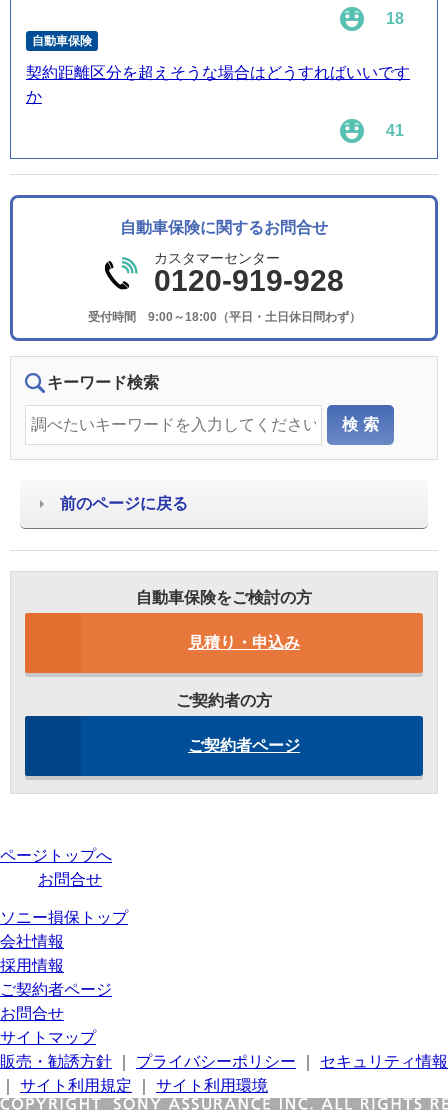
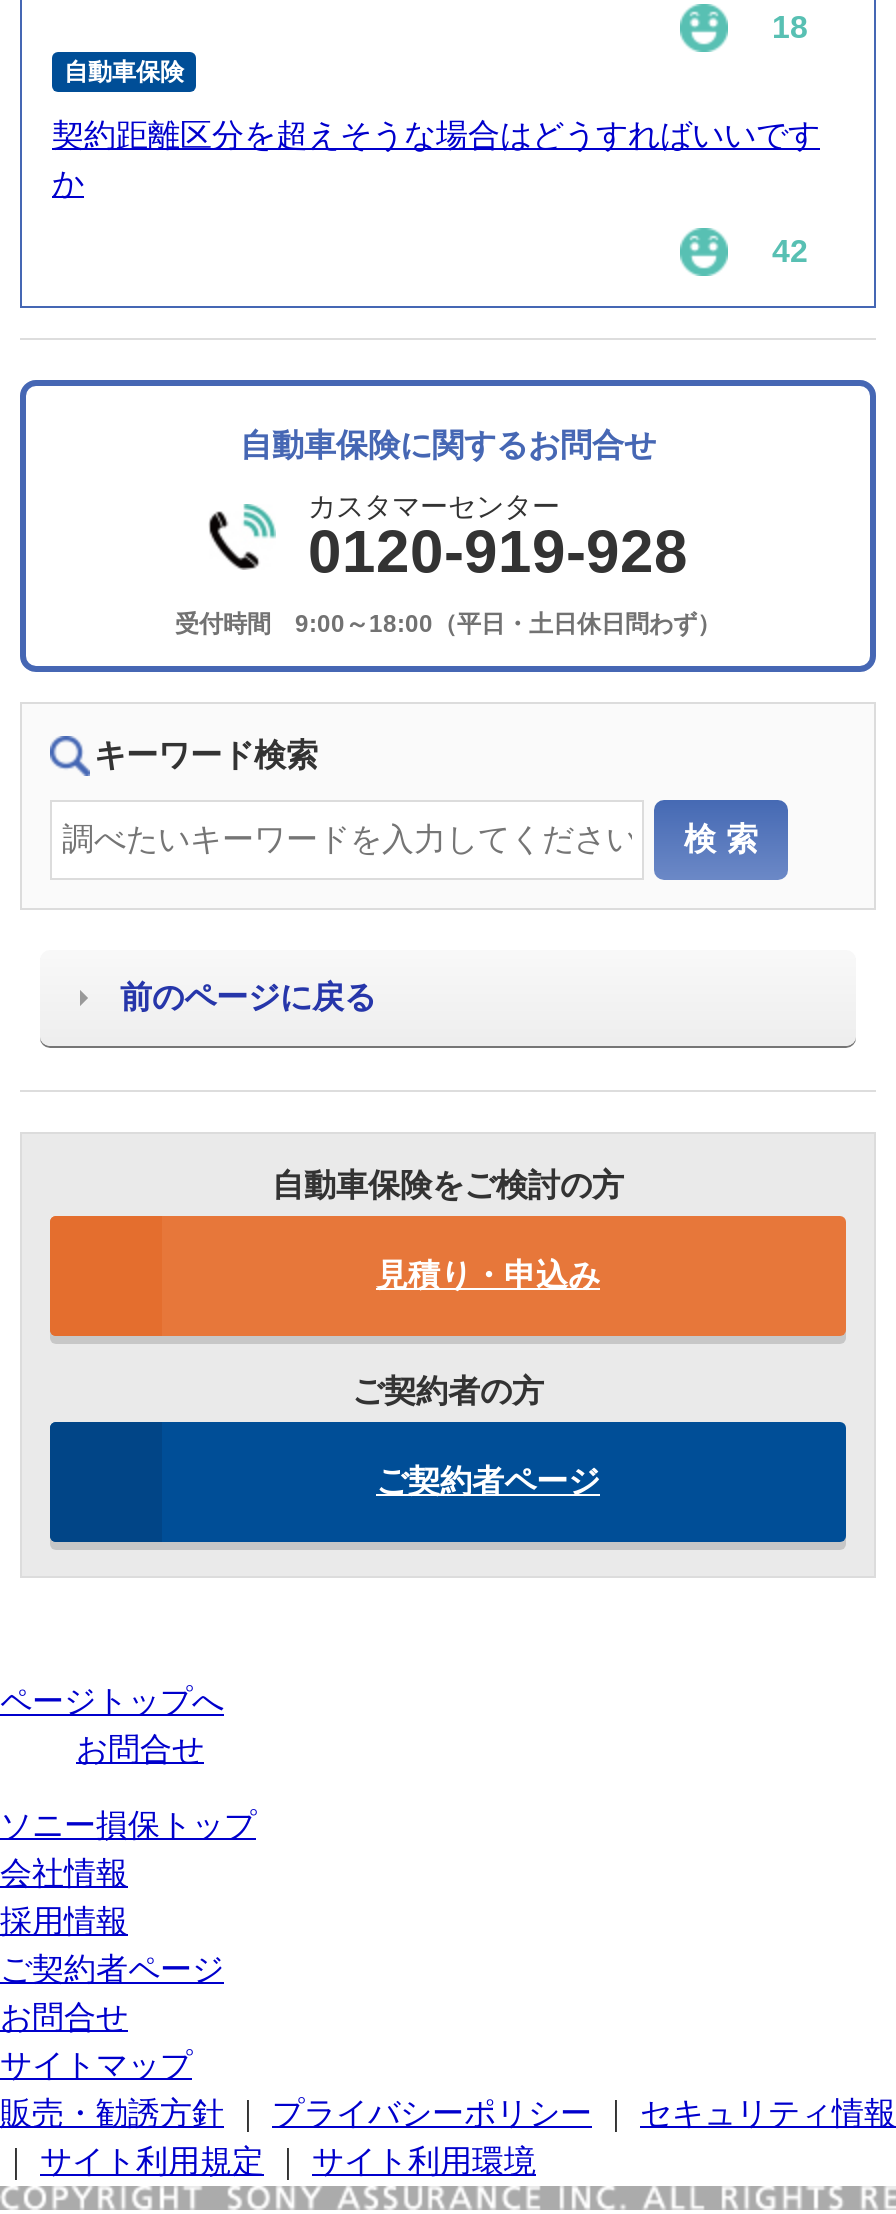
[386,122,404,139] 41 -> [772,234,808,268] 42

